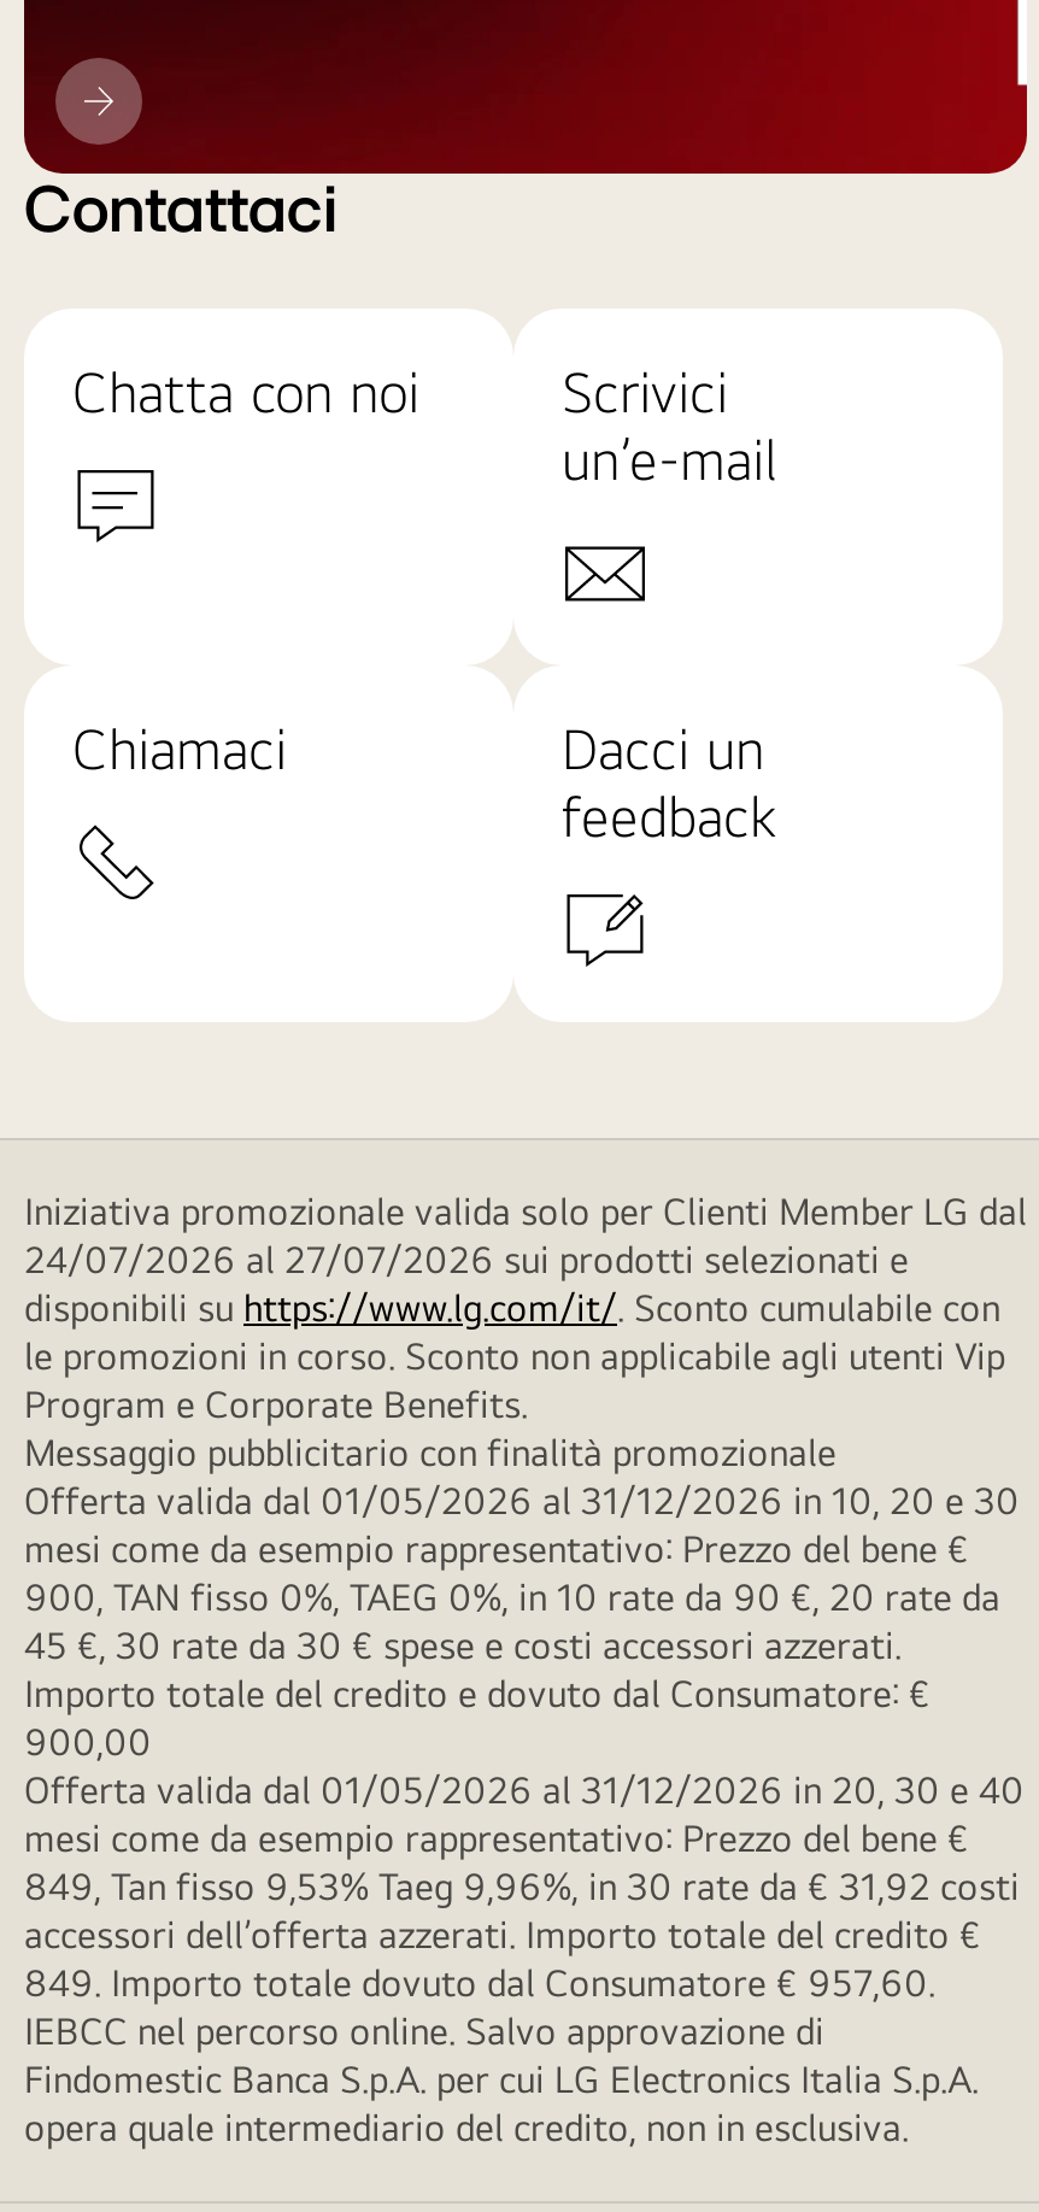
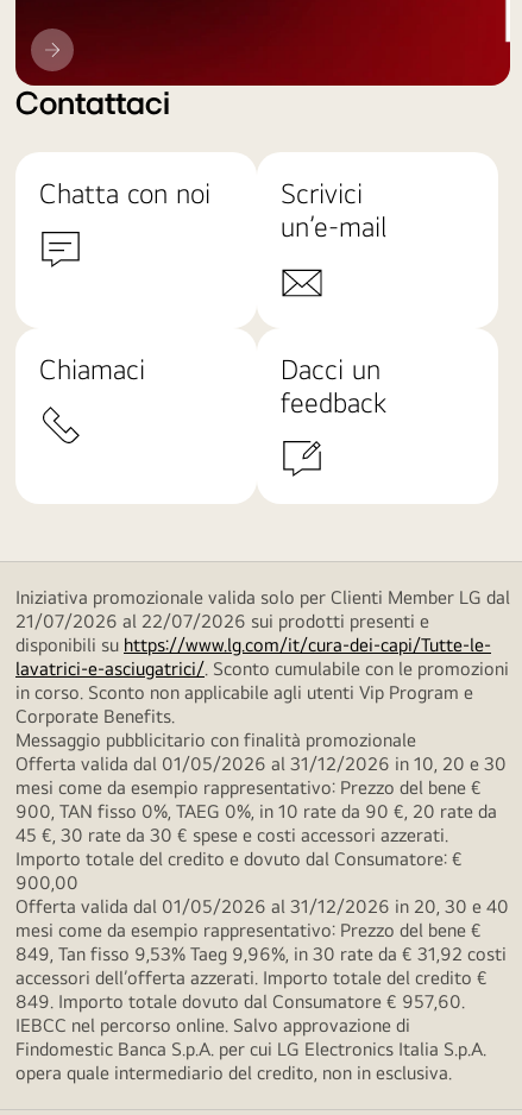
[24,1237,1005,1427] 24/07/2026 al 27/07/2026 sui prodotti selezionati e | disponibili su https://www.lg.com/it/. Sconto cumulabile con | le promozioni in corso. Sconto non applicabile agli utenti Vip | Program e Corporate Benefits. -> [15,610,509,727] 21/07/2026 al 22/07/2026 sui prodotti presenti e | disponibili su https://www.lg.com/it/cura-dei-capi/Tutte-le- | lavatrici-e-asciugatrici/. Sconto cumulabile con le promozioni | in corso. Sconto non applicabile agli utenti Vip Program e | Corporate Benefits.

